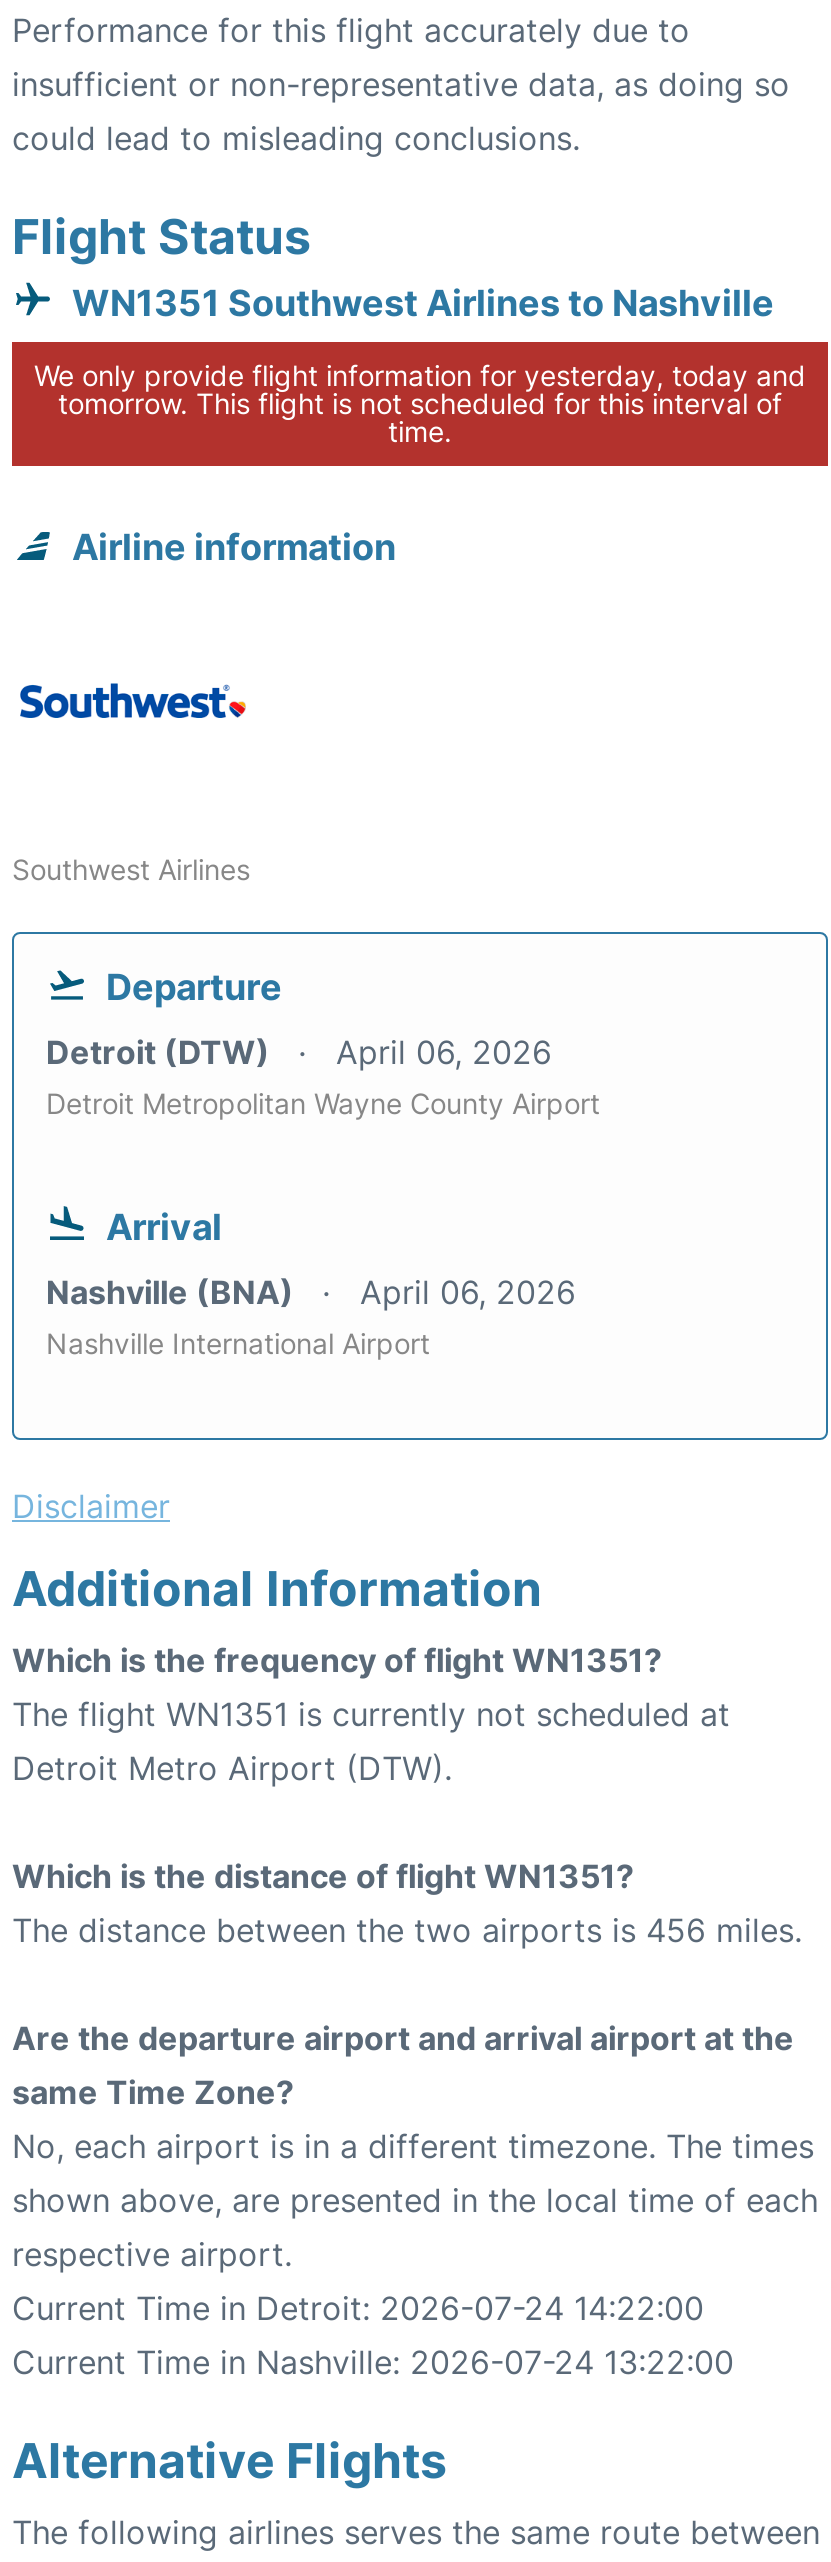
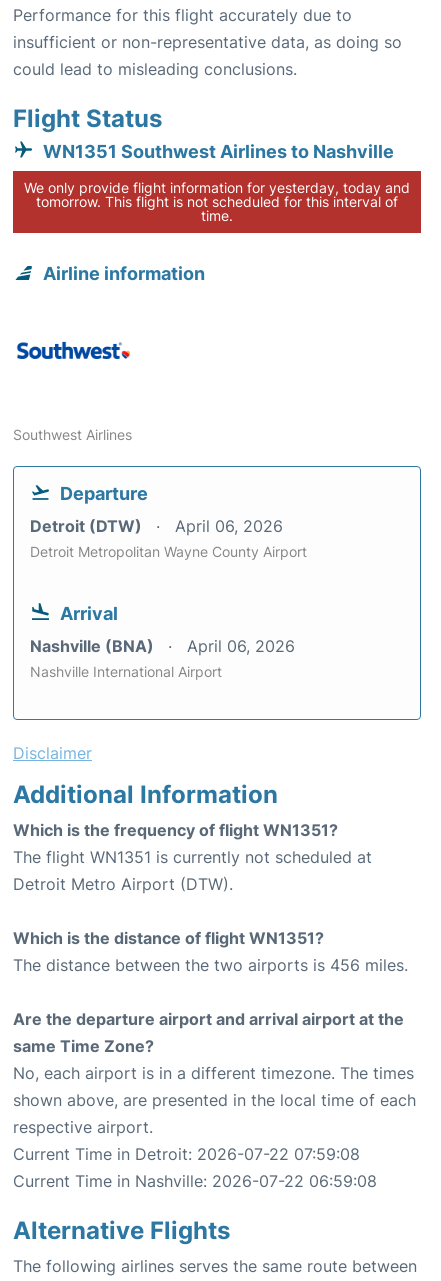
[12,2288,704,2328] Current Time in Detroit: 2026-07-24 14:22:00 -> [13,1144,360,1164] Current Time in Detroit: 2026-07-22 07:59:08
[12,2342,734,2382] Current Time in Nashville: 2026-07-24 13:22:00 -> [13,1171,377,1191] Current Time in Nashville: 2026-07-22 06:59:08

